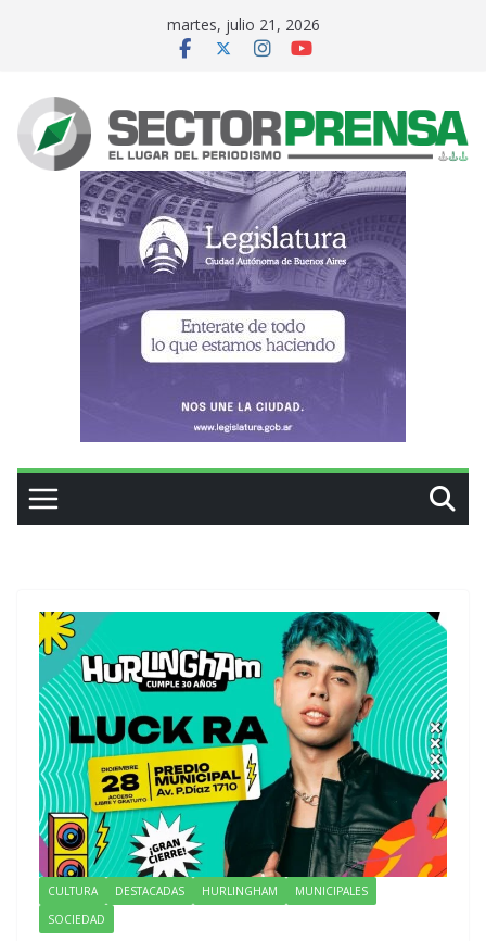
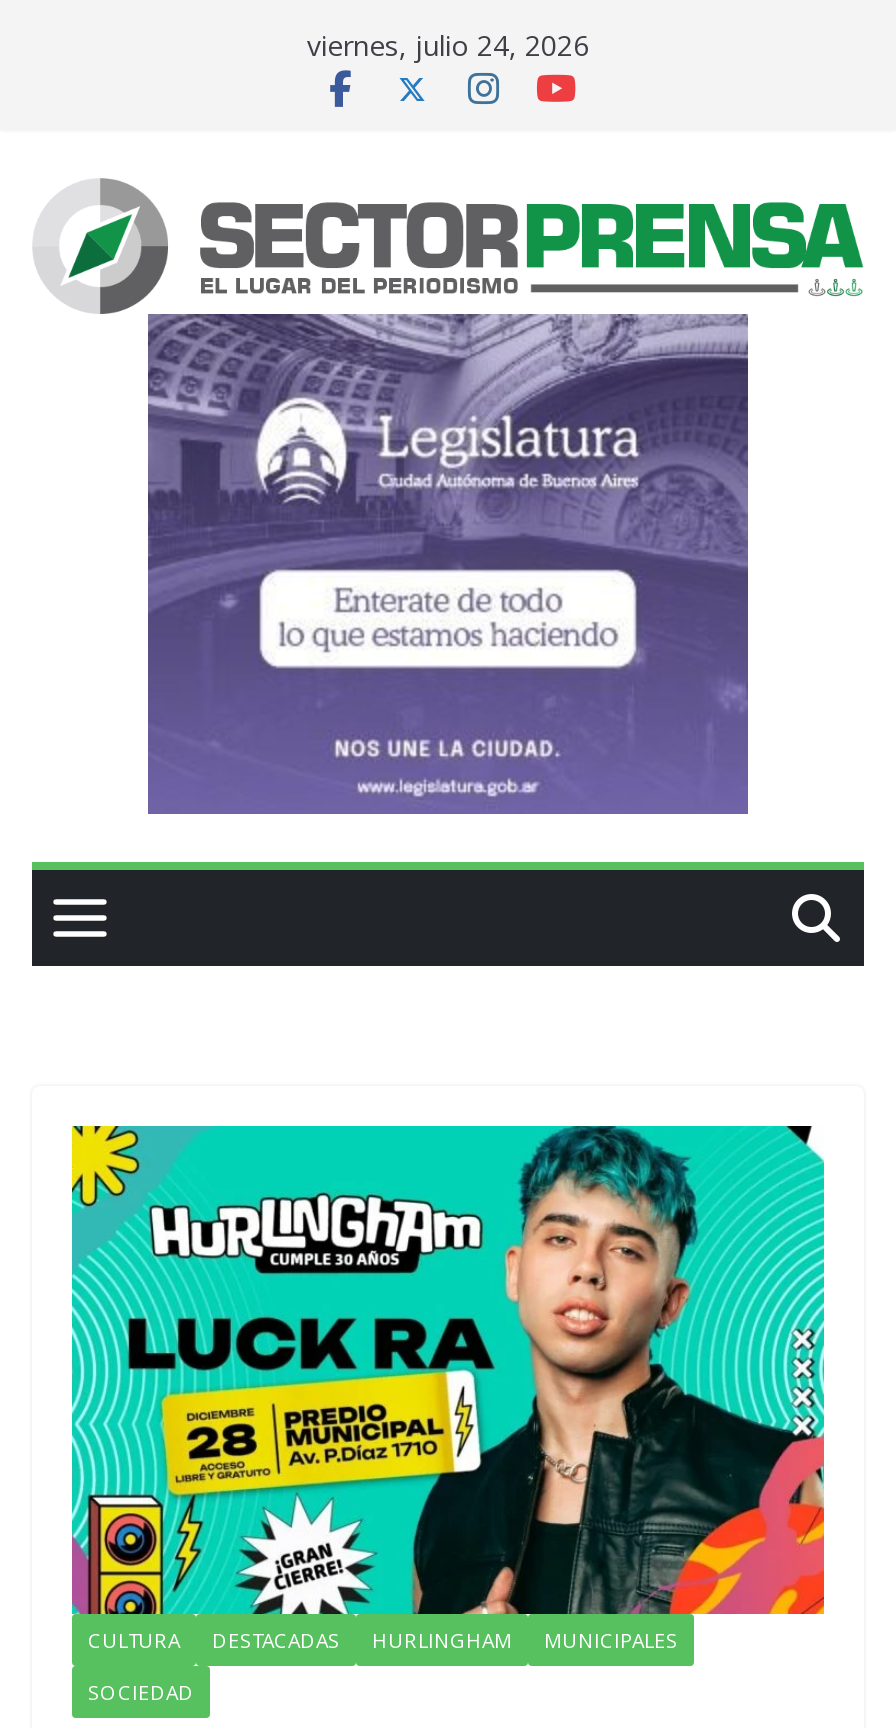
[167,14,319,35] martes, julio 21, 2026 -> [307,26,589,64] viernes, julio 24, 2026

